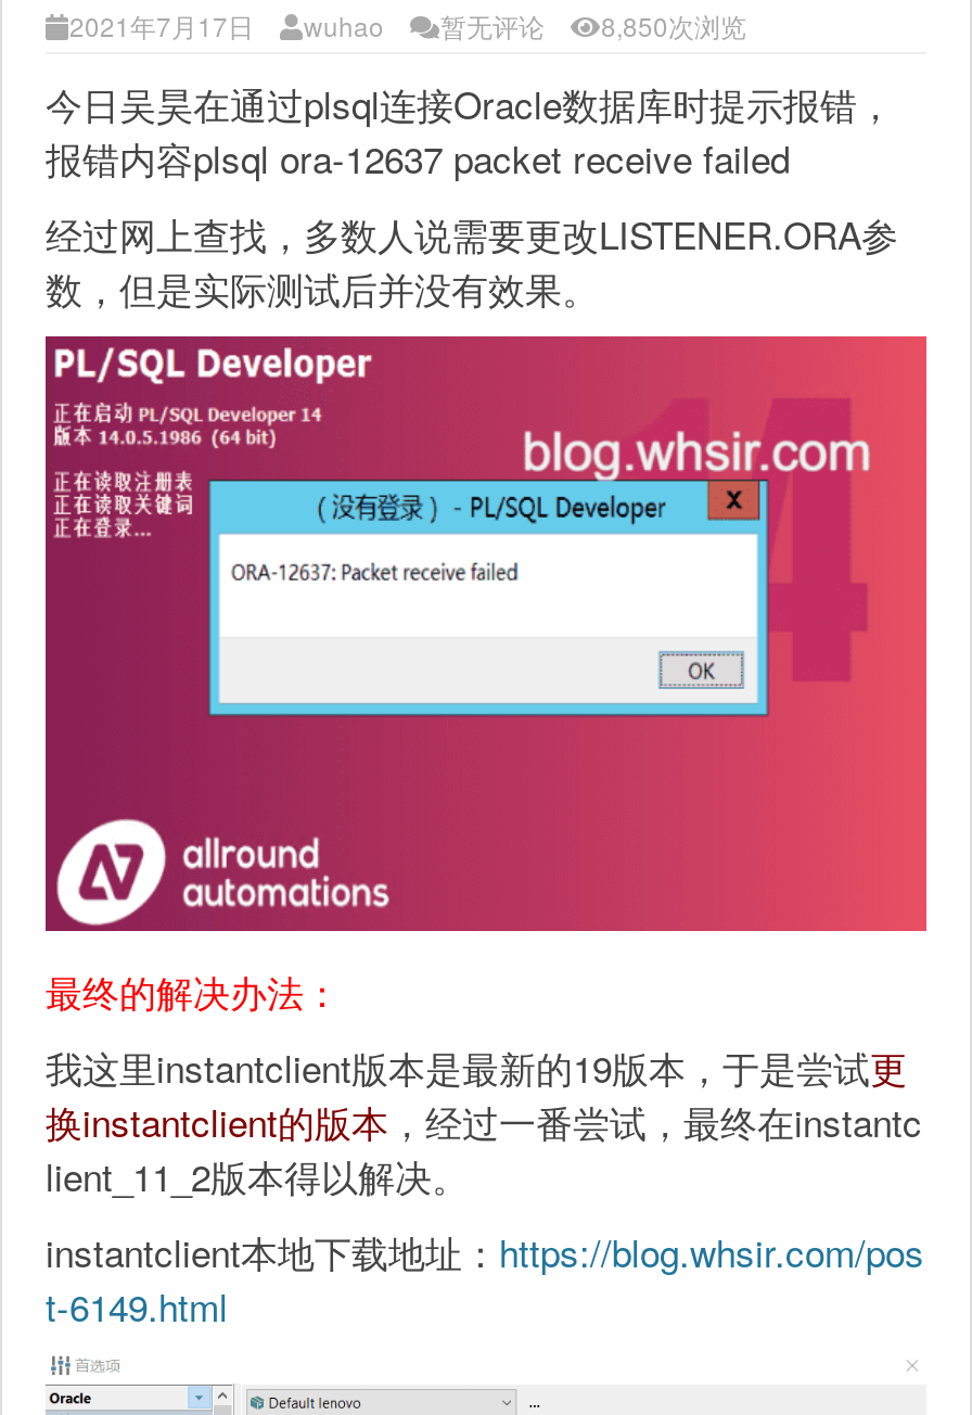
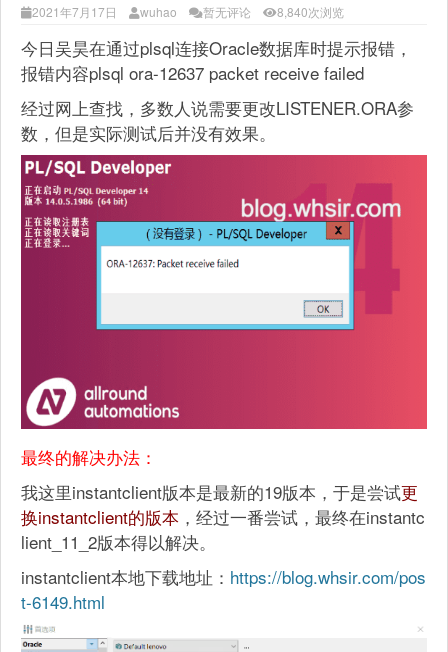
[69,7,746,43] 2021年7月17日 wuhao 暂无评论 8,850次浏览 -> [32,3,344,20] 2021年7月17日 wuhao 暂无评论 8,840次浏览

